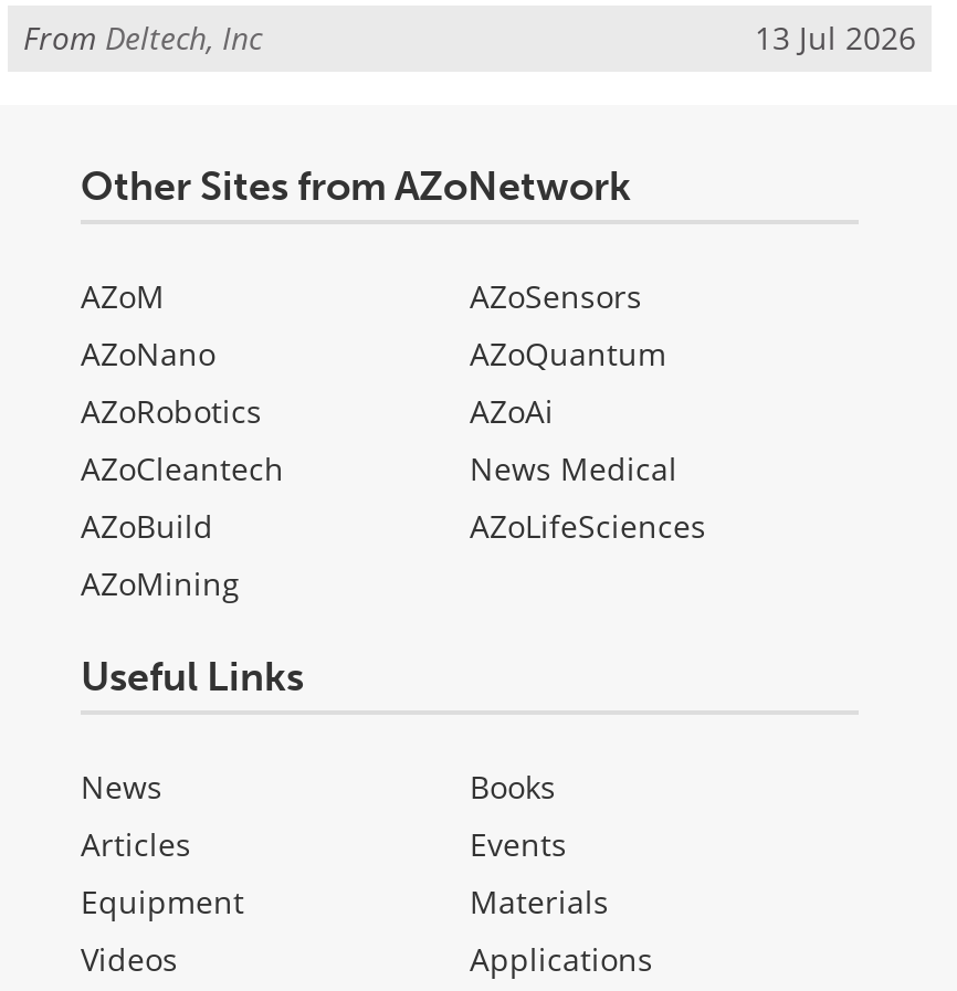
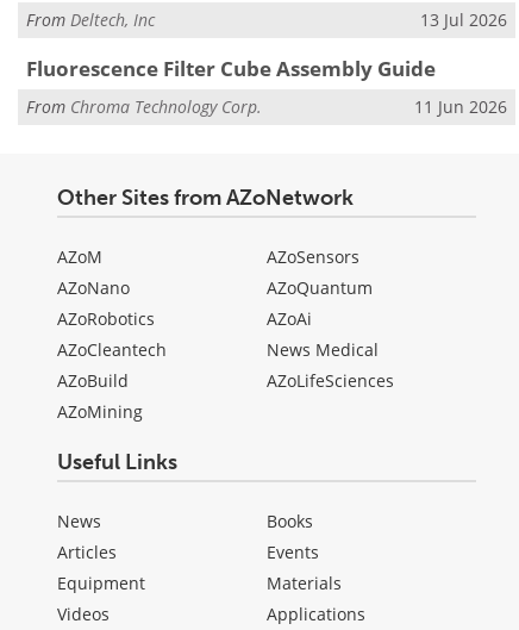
none -> [26,55,507,117] Fluorescence Filter Cube Assembly Guide | From Chroma Technology Corp. | 11 Jun 2026

